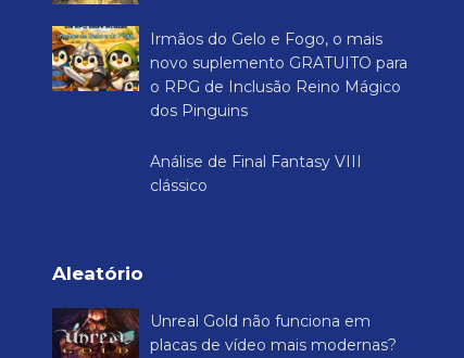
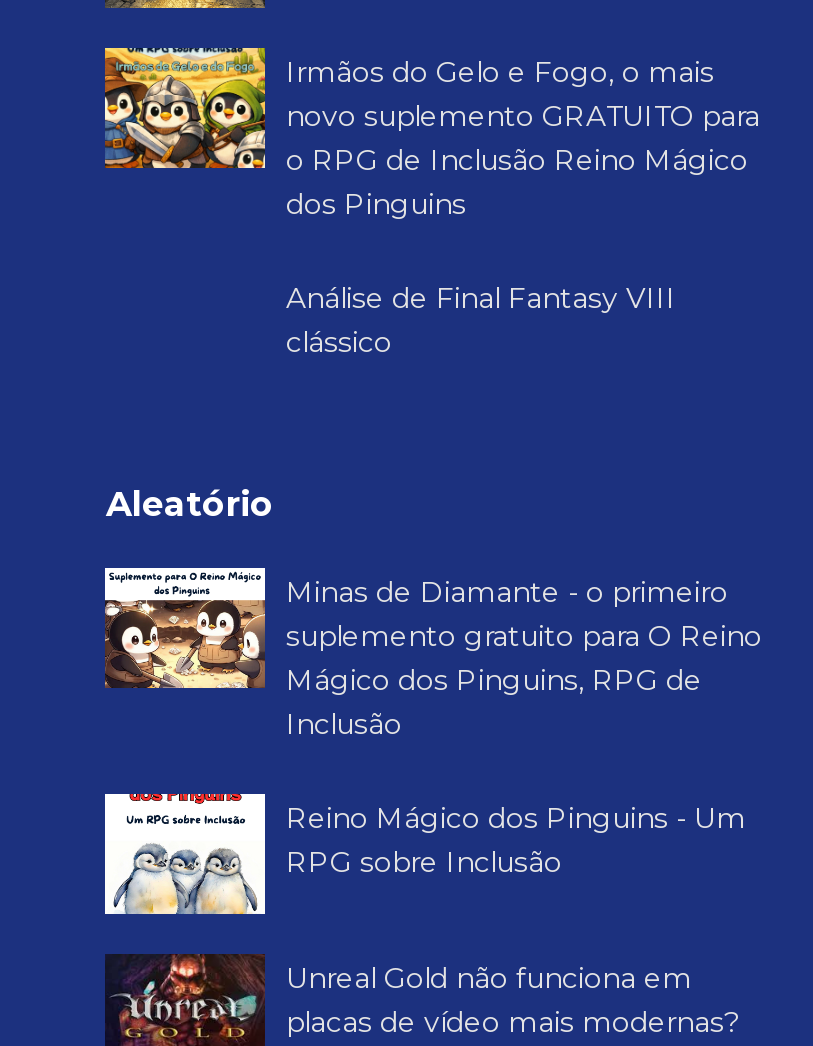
none -> [103,566,762,879] [image] | Minas de Diamante - o primeiro | suplemento gratuito para O Reino | Mágico dos Pinguins, RPG de | Inclusão | Reino Mágico dos Pinguins - Um | RPG sobre Inclusão
none -> [103,792,267,916] [image]

